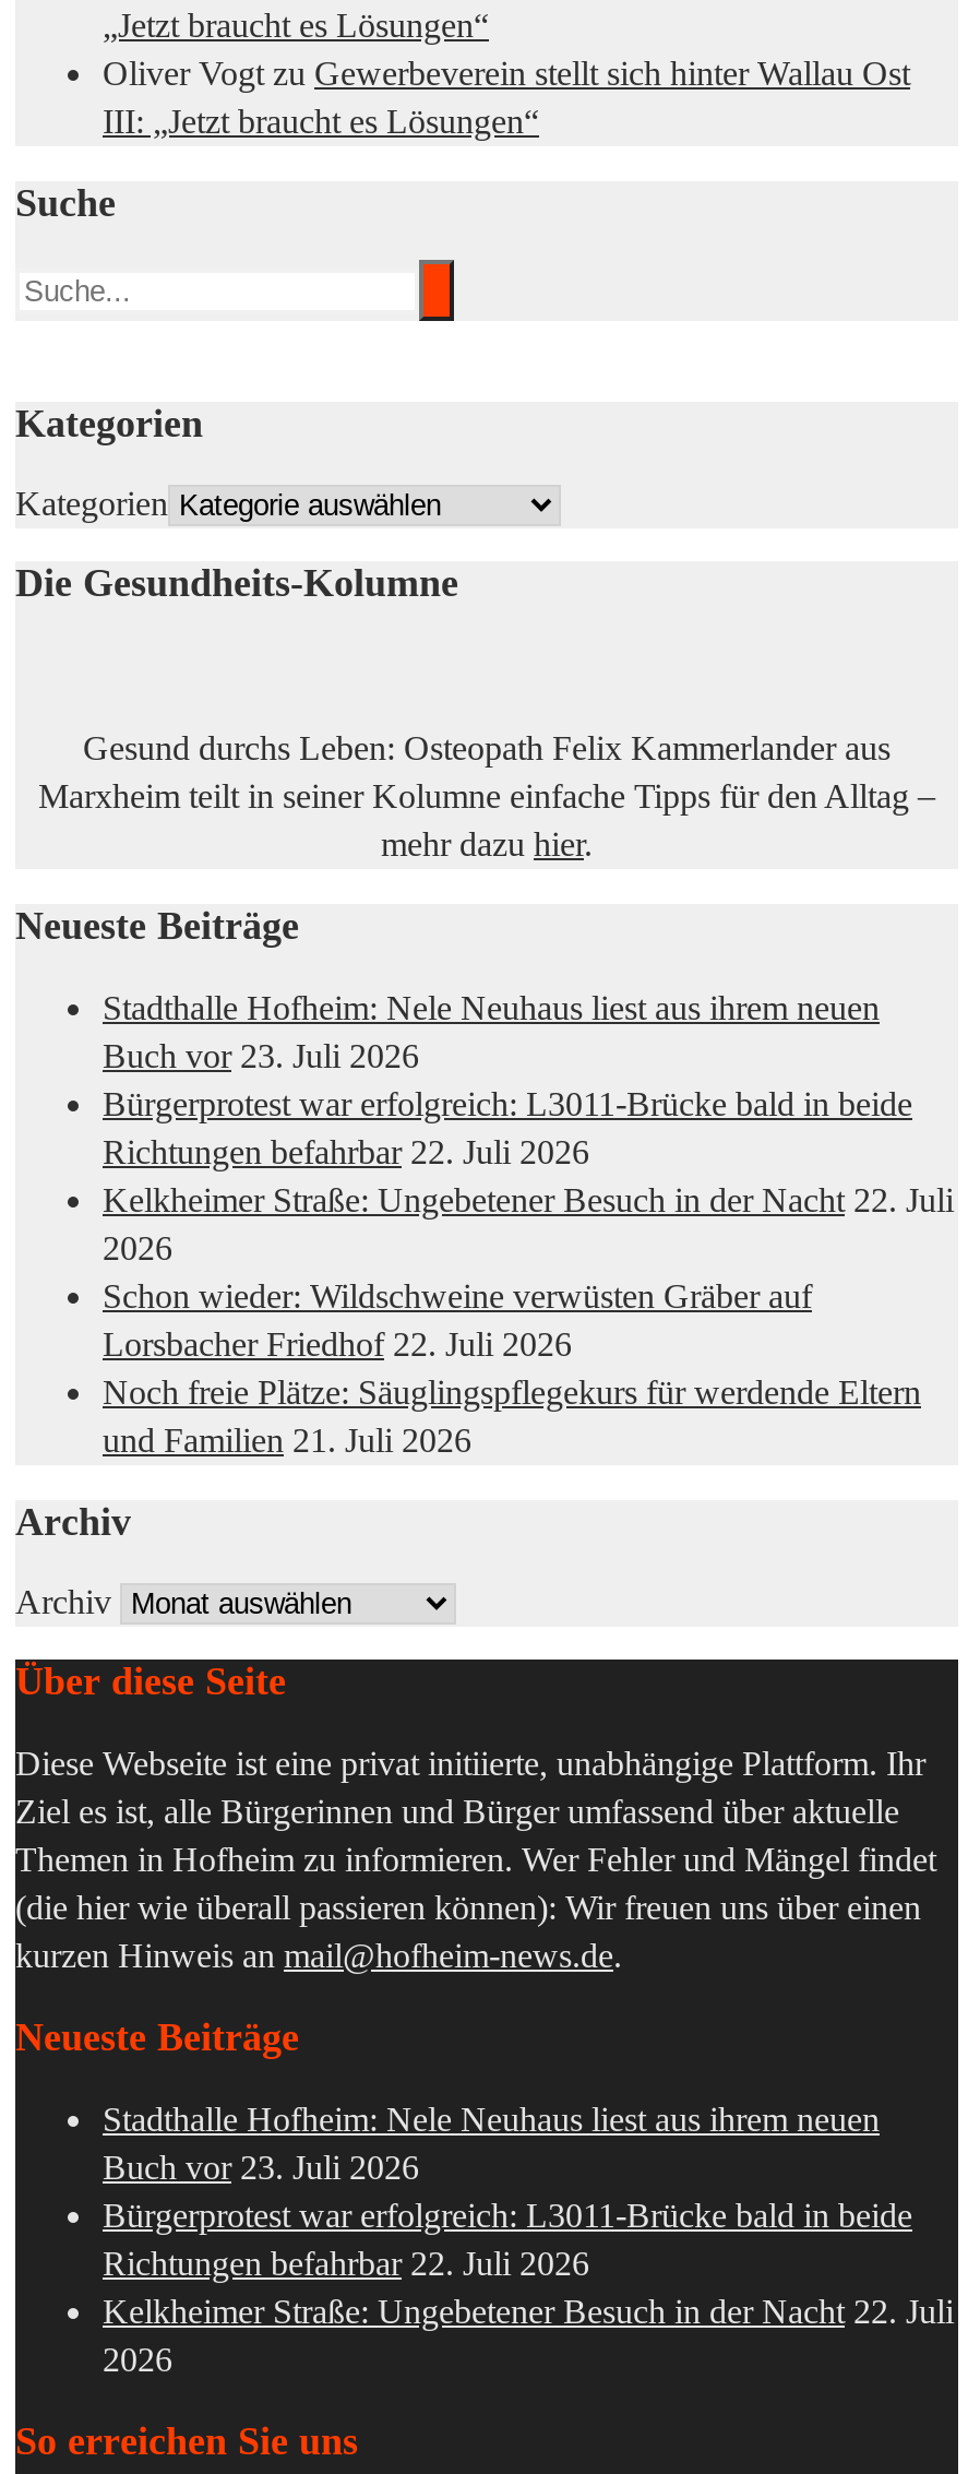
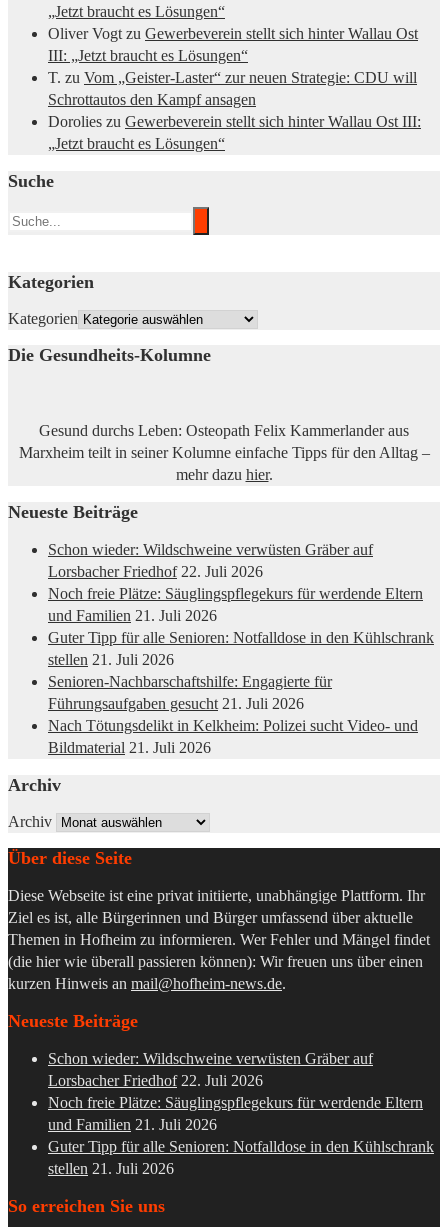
none -> [48,69,421,152] T. zu Vom „Geister-Laster“ zur neuen Strategie: CDU will | Schrottautos den Kampf ansagen | Dorolies zu Gewerbeverein stellt sich hinter Wallau Ost III: | „Jetzt braucht es Lösungen“
[103,989,954,1267] Stadthalle Hofheim: Nele Neuhaus liest aus ihrem neuen | Buch vor 23. Juli 2026 | Bürgerprotest war erfolgreich: L3011-Brücke bald in beide | Richtungen befahrbar 22. Juli 2026 | Kelkheimer Straße: Ungebetener Besuch in der Nacht 22. Juli | 2026 -> none
moved [103,1278,921,1459] -> [48,541,423,624]: Schon wieder: Wildschweine verwüsten Gräber auf | Lorsbacher Friedhof 22. Juli 2026 | Noch freie Plätze: Säuglingspflegekurs für werdende Eltern | und Familien 21. Juli 2026
none -> [48,629,434,756] Guter Tipp für alle Senioren: Notfalldose in den Kühlschrank | stellen 21. Juli 2026 | Senioren-Nachbarschaftshilfe: Engagierte für | Führungsaufgaben gesucht 21. Juli 2026 | Nach Tötungsdelikt in Kelkheim: Polizei sucht Video- und | Bildmaterial 21. Juli 2026
[103,2101,954,2378] Stadthalle Hofheim: Nele Neuhaus liest aus ihrem neuen | Buch vor 23. Juli 2026 | Bürgerprotest war erfolgreich: L3011-Brücke bald in beide | Richtungen befahrbar 22. Juli 2026 | Kelkheimer Straße: Ungebetener Besuch in der Nacht 22. Juli | 2026 -> [48,1050,434,1177] Schon wieder: Wildschweine verwüsten Gräber auf | Lorsbacher Friedhof 22. Juli 2026 | Noch freie Plätze: Säuglingspflegekurs für werdende Eltern | und Familien 21. Juli 2026 | Guter Tipp für alle Senioren: Notfalldose in den Kühlschrank | stellen 21. Juli 2026

